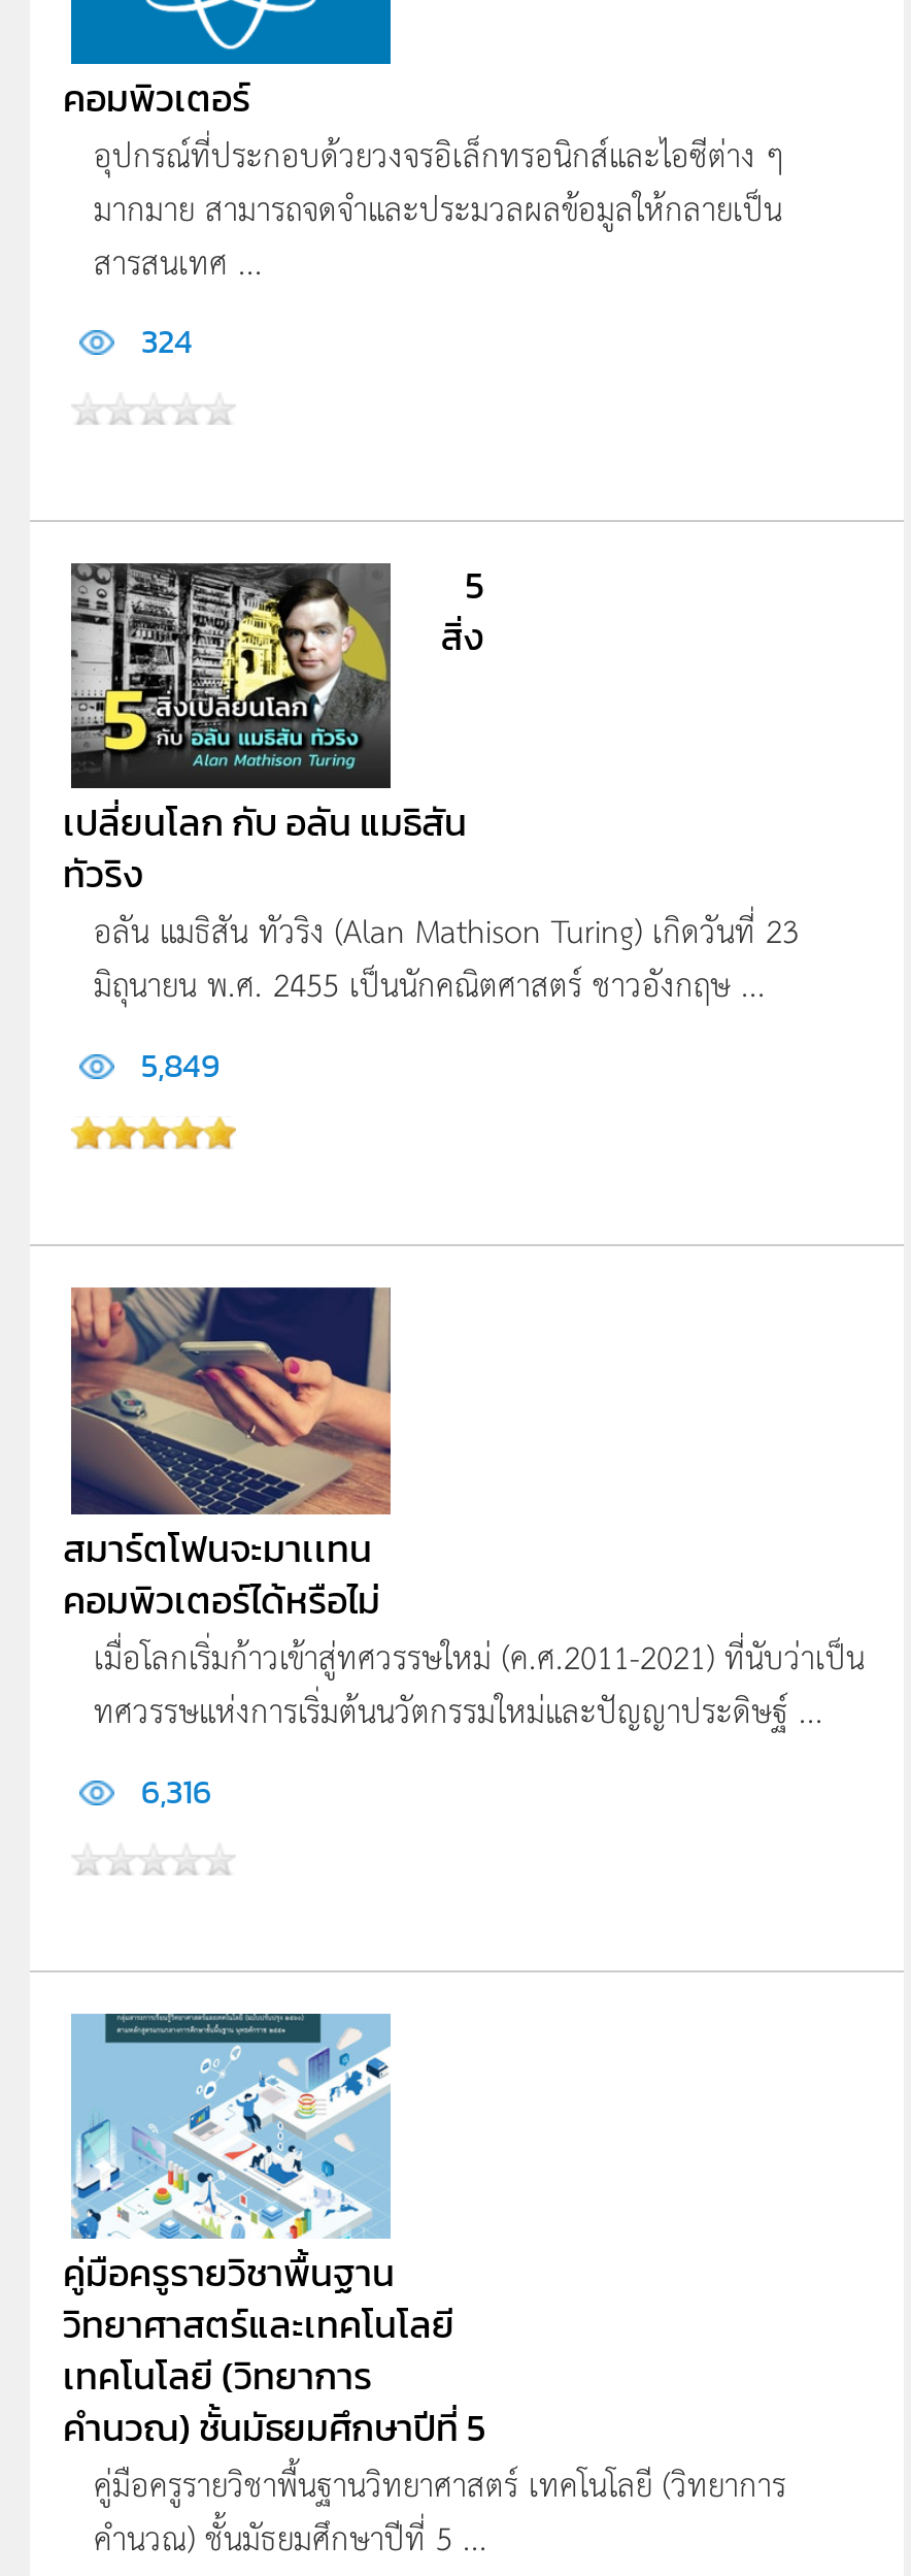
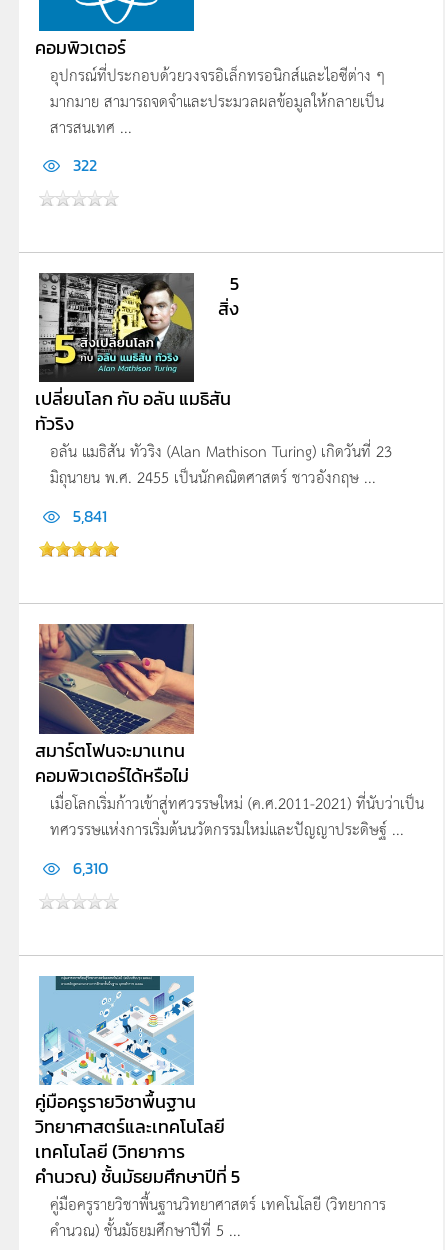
[141,316,193,366] 324 -> [73,153,97,177] 322
[141,1041,220,1090] 5,849 -> [73,504,107,528] 5,841
[141,1765,211,1815] 6,316 -> [73,856,108,880] 6,310

